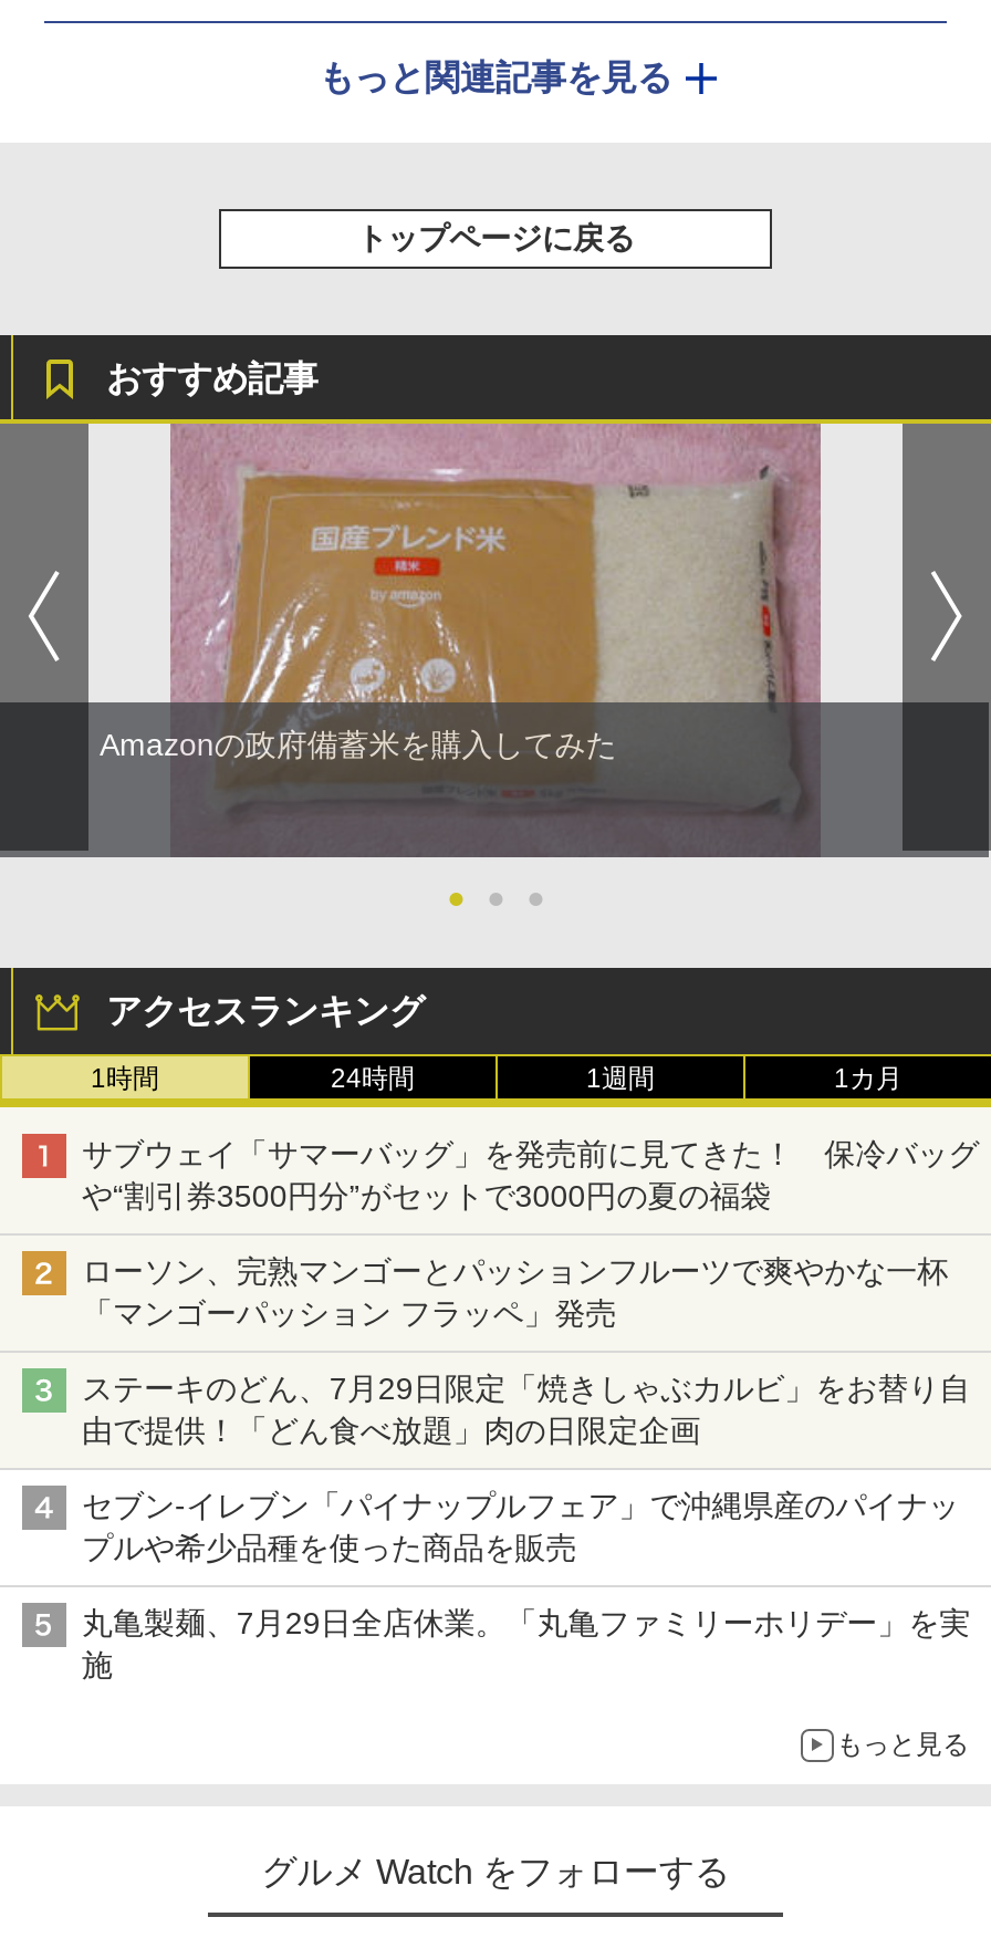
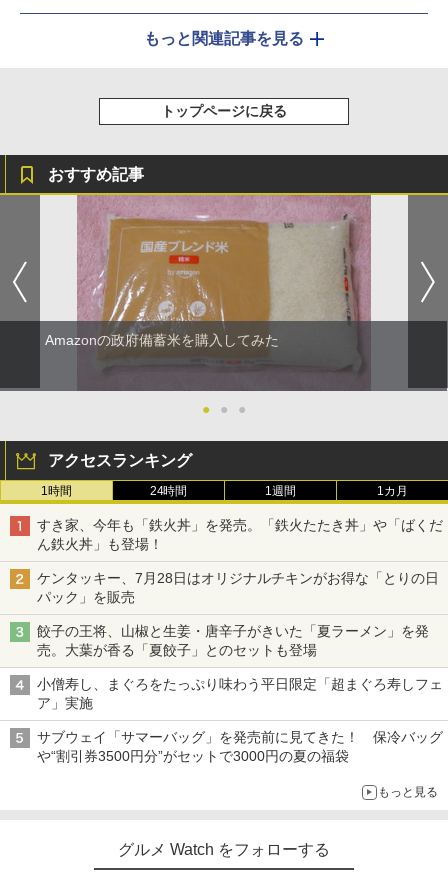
none -> [37,517,443,711] すき家、今年も「鉄火丼」を発売。「鉄火たたき丼」や「ばくだ | ん鉄火丼」も登場！ | ケンタッキー、7月28日はオリジナルチキンがお得な「とりの日 | パック」を販売 | 餃子の王将、山椒と生姜・唐辛子がきいた「夏ラーメン」を発 | 売。大葉が香る「夏餃子」とのセットも登場 | 小僧寿し、まぐろをたっぷり味わう平日限定「超まぐろ寿しフェ | ア」実施
moved [82,1136,979,1213] -> [37,729,443,764]: サブウェイ「サマーバッグ」を発売前に見てきた！ 保冷バッグ | や“割引券3500円分”がセットで3000円の夏の福袋
[82,1253,970,1682] ローソン、完熟マンゴーとパッションフルーツで爽やかな一杯 | 「マンゴーパッション フラッペ」発売 | ステーキのどん、7月29日限定「焼きしゃぶカルビ」をお替り自 | 由で提供！「どん食べ放題」肉の日限定企画 | セブン-イレブン「パイナップルフェア」で沖縄県産のパイナッ | プルや希少品種を使った商品を販売 | 丸亀製麺、7月29日全店休業。「丸亀ファミリーホリデー」を実 | 施 -> none

